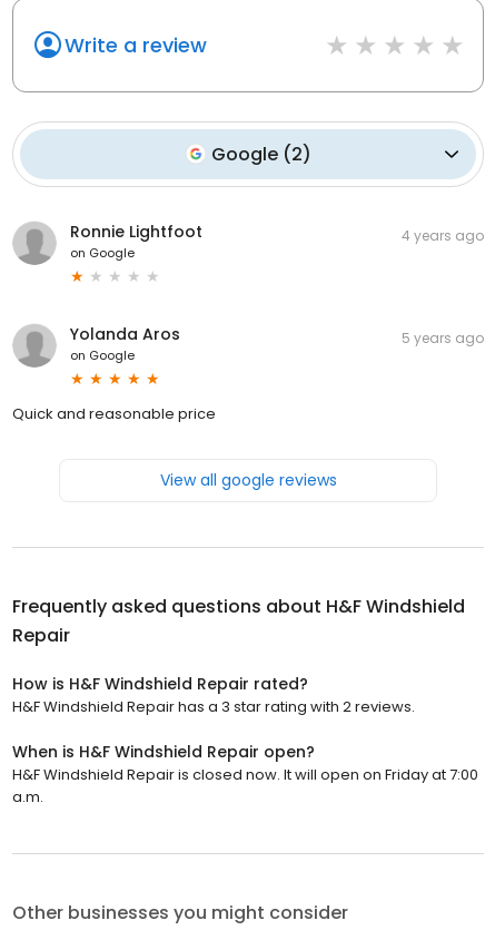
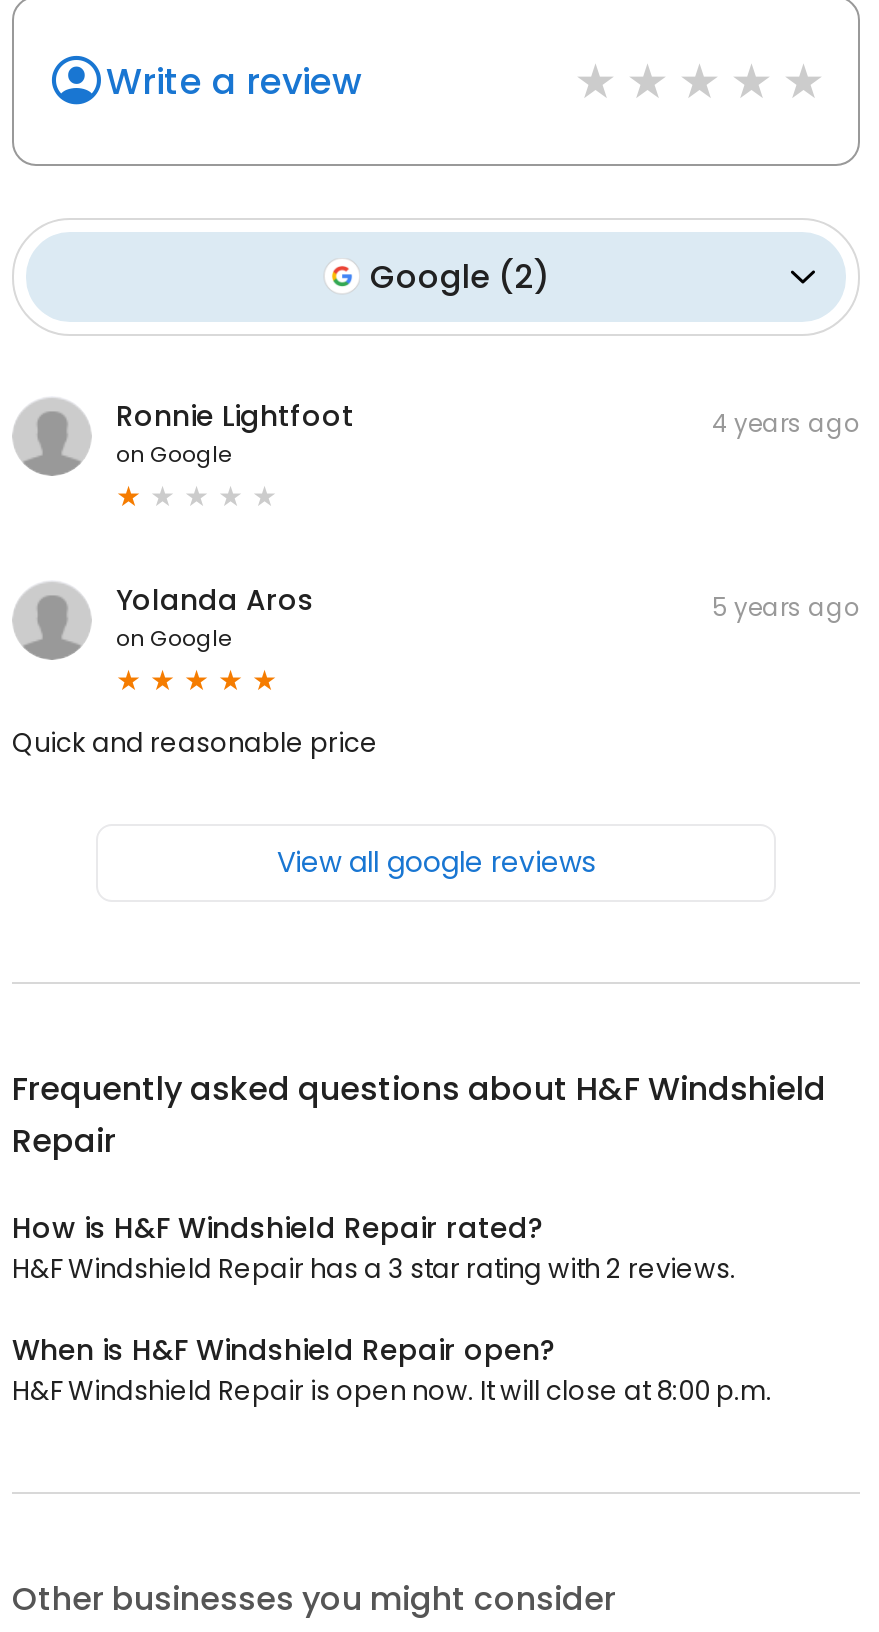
[12,764,478,807] H&F Windshield Repair is closed now. It will open on Friday at 7:00 | a.m. -> [12,1372,772,1410] H&F Windshield Repair is open now. It will close at 8:00 p.m.

